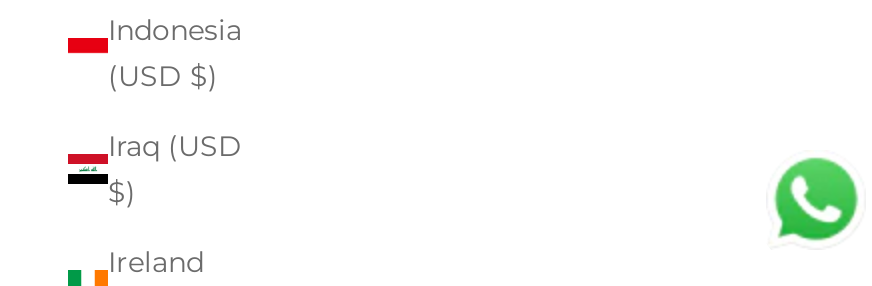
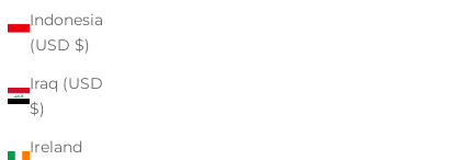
[772,156,860,242] [image] -> none

